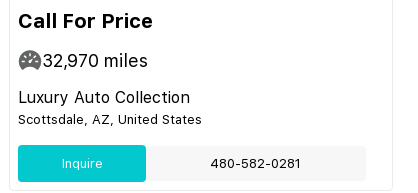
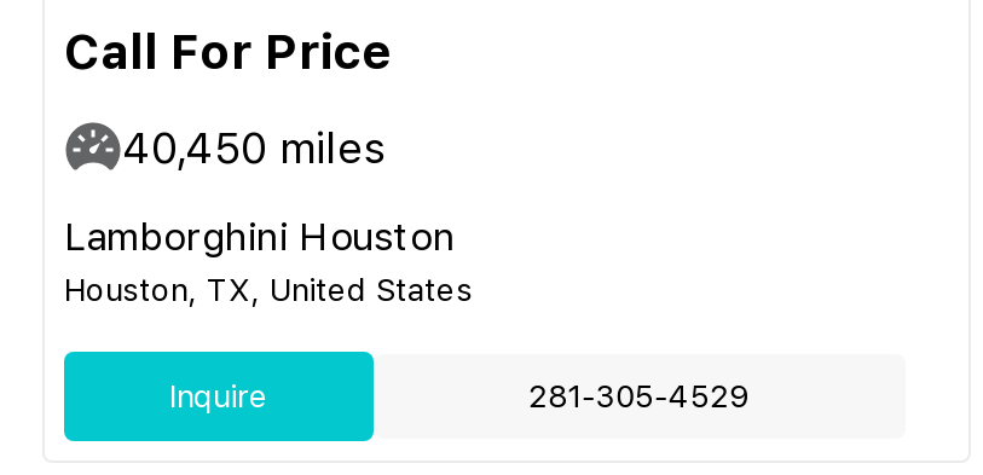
[42,50,148,71] 32,970 miles -> [122,122,386,172] 40,450 miles
[18,88,202,127] Luxury Auto Collection | Scottsdale, AZ, United States -> [64,213,473,308] Lamborghini Houston | Houston, TX, United States
[210,156,301,171] 480-582-0281 -> [528,378,751,414] 281-305-4529

